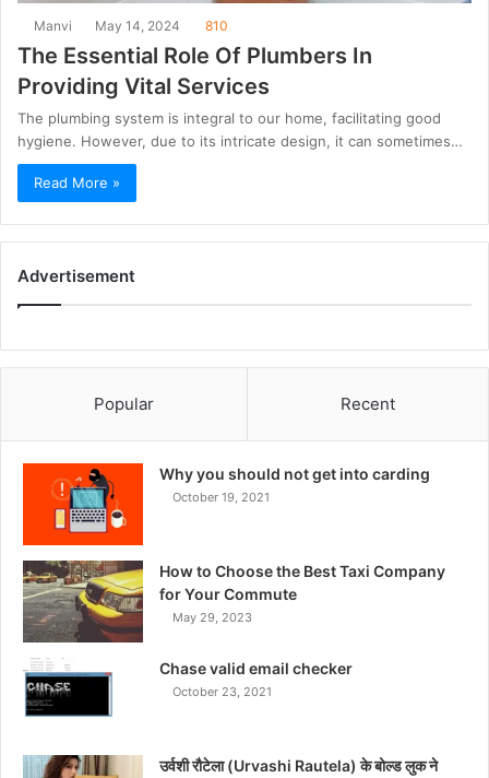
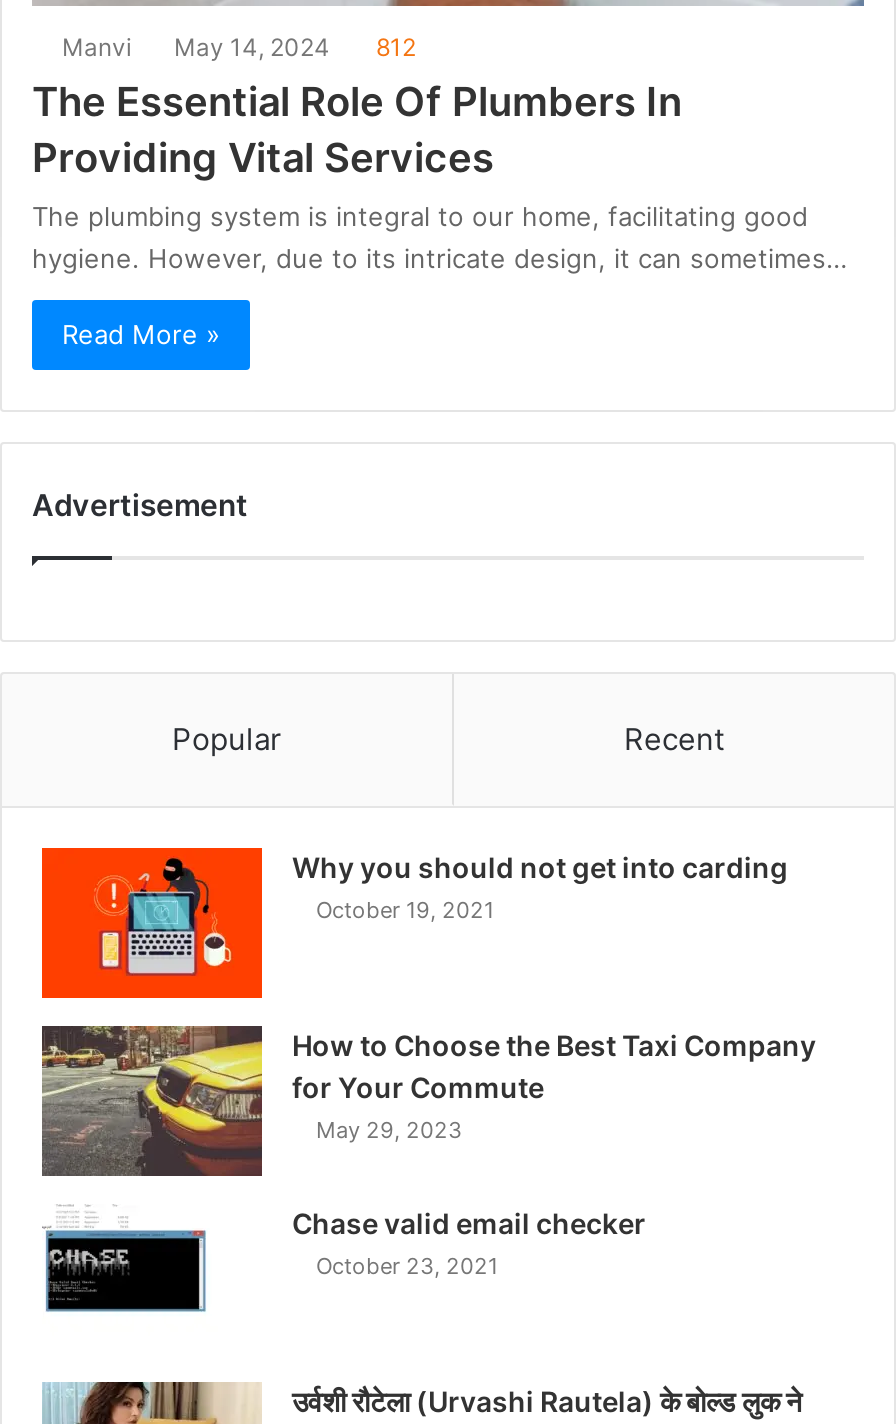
[34,17,228,34] Manvi May 14, 2024 810 -> [62,32,416,62] Manvi May 14, 2024 812

